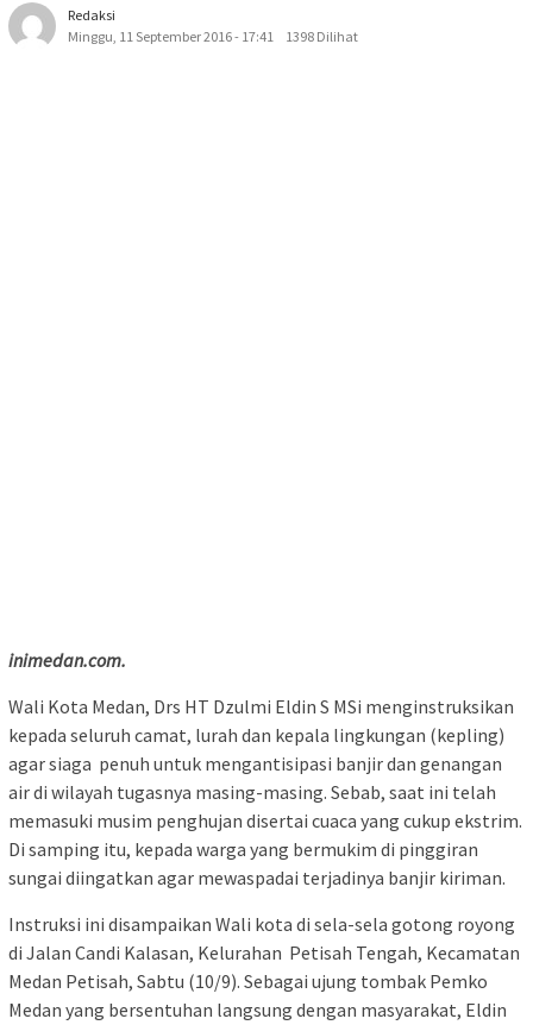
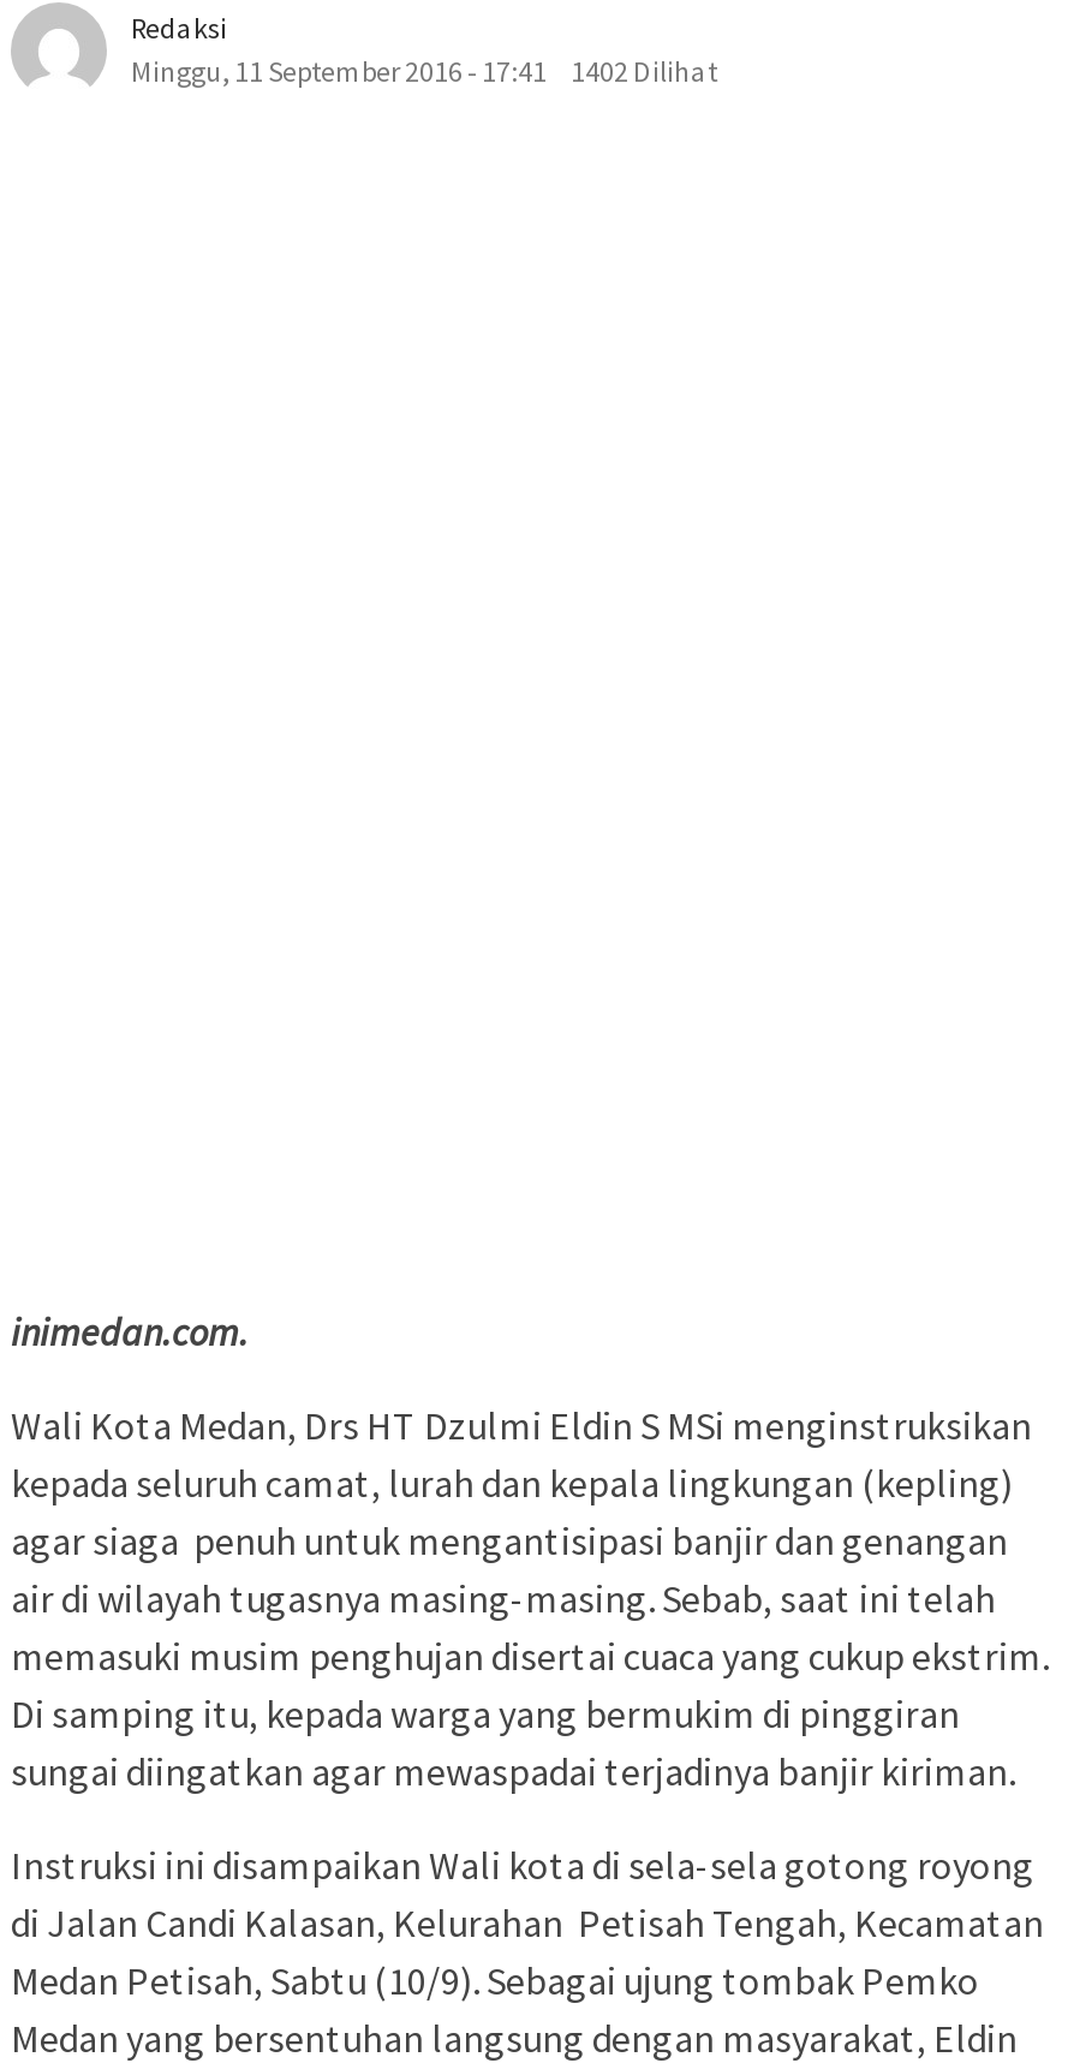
[68,28,358,46] Minggu, 11 September 2016 - 17:41 1398 Dilihat -> [131,54,717,90] Minggu, 11 September 2016 - 17:41 1402 Dilihat

